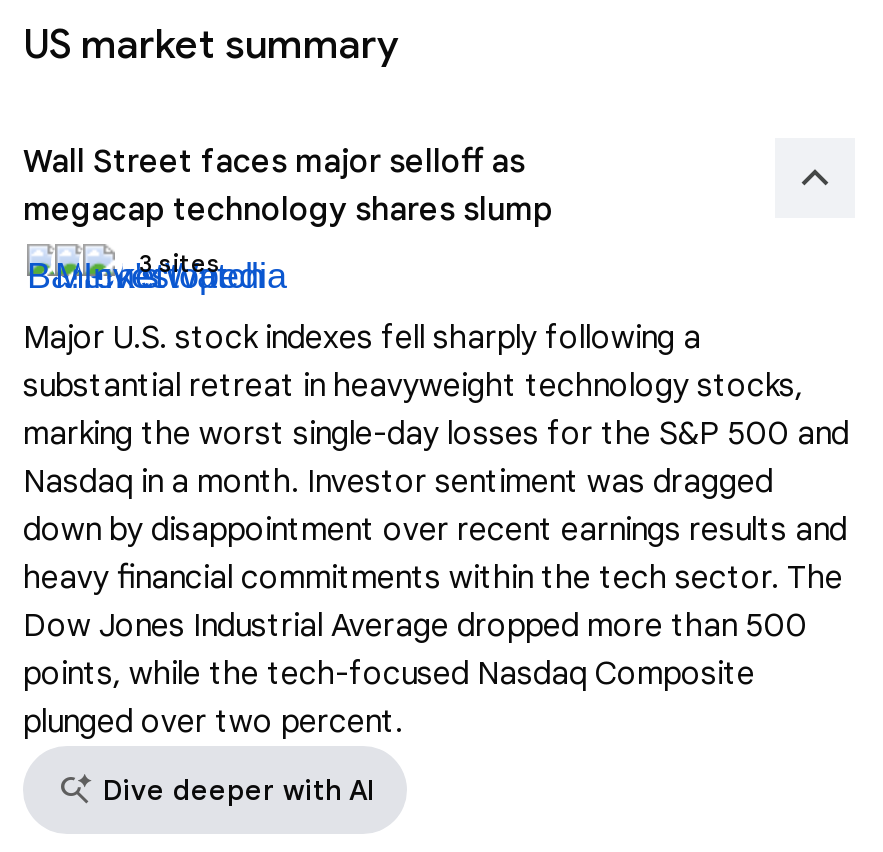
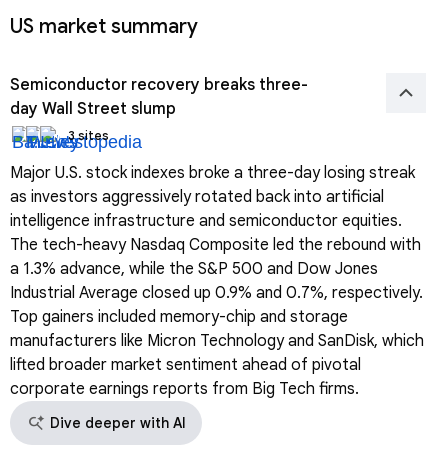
[23,142,553,230] Wall Street faces major selloff as | megacap technology shares slump -> [10,75,308,119] Semiconductor recovery breaks three- | day Wall Street slump
[23,318,849,742] Major U.S. stock indexes fell sharply following a | substantial retreat in heavyweight technology stocks, | marking the worst single-day losses for the S&P 500 and | Nasdaq in a month. Investor sentiment was dragged | down by disappointment over recent earnings results and | heavy financial commitments within the tech sector. The | Dow Jones Industrial Average dropped more than 500 | points, while the tech-focused Nasdaq Composite | plunged over two percent. -> [10,163,424,399] Major U.S. stock indexes broke a three-day losing streak | as investors aggressively rotated back into artificial | intelligence infrastructure and semiconductor equities. | The tech-heavy Nasdaq Composite led the rebound with | a 1.3% advance, while the S&P 500 and Dow Jones | Industrial Average closed up 0.9% and 0.7%, respectively. | Top gainers included memory-chip and storage | manufacturers like Micron Technology and SanDisk, which | lifted broader market sentiment ahead of pivotal | corporate earnings reports from Big Tech firms.

